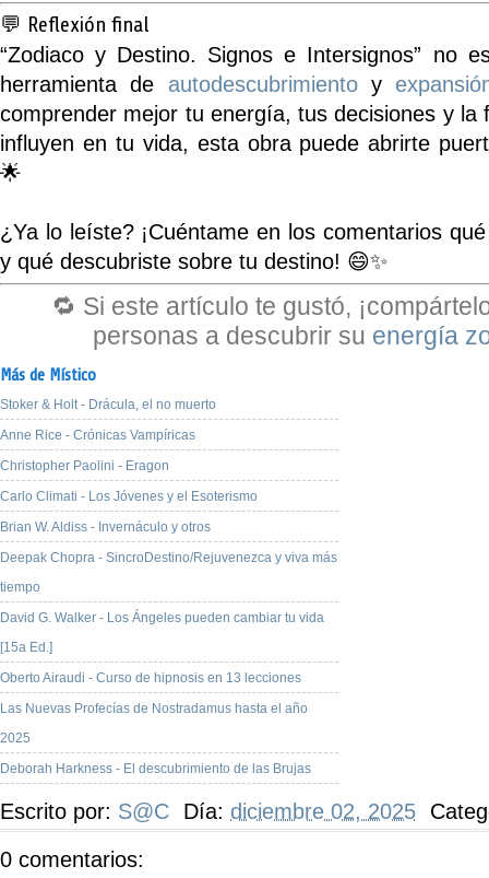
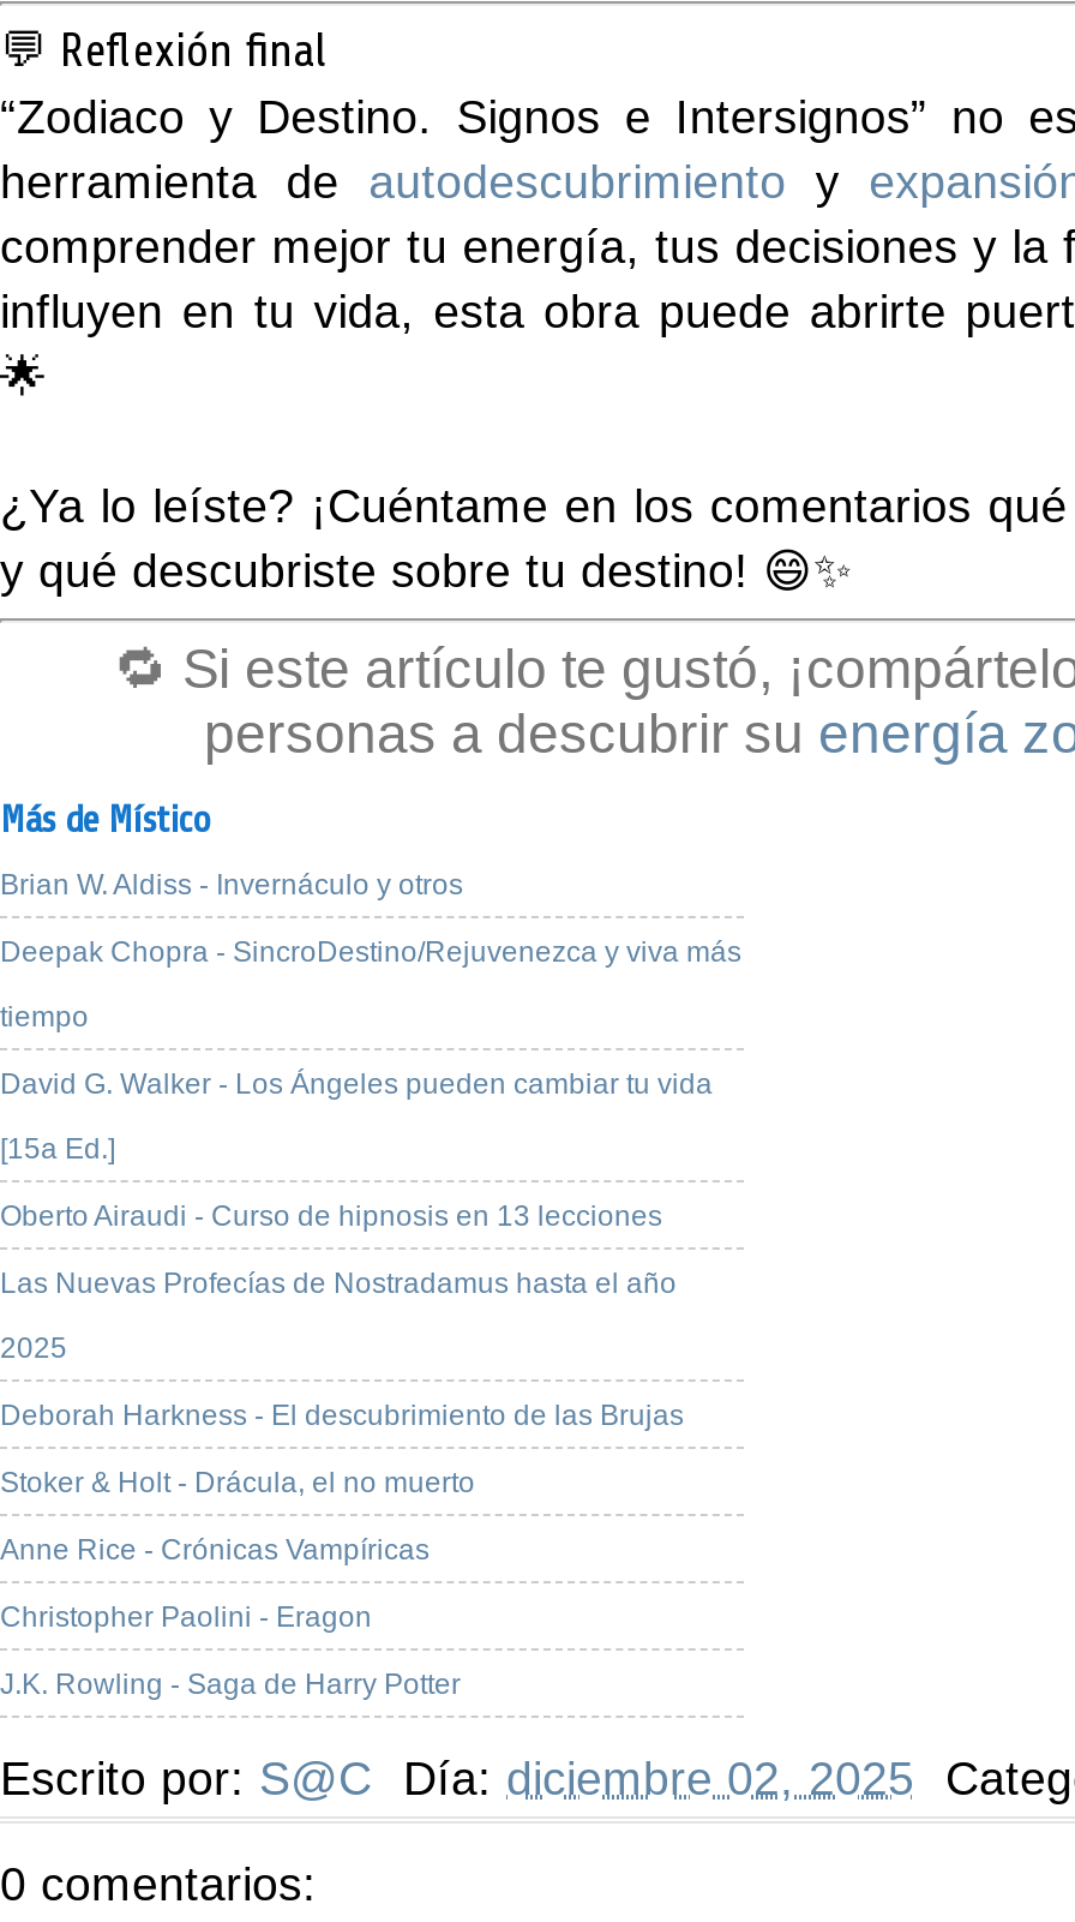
moved [0,397,216,474] -> [0,1466,475,1634]: Stoker & Holt - Drácula, el no muerto | Anne Rice - Crónicas Vampíricas | Christopher Paolini - Eragon
[0,489,258,504] Carlo Climati - Los Jóvenes y el Esoterismo -> none
moved [0,520,337,777] -> [0,868,741,1433]: Brian W. Aldiss - Invernáculo y otros | Deepak Chopra - SincroDestino/Rejuvenezca y viva más | tiempo | ... | 2025 | Deborah Harkness - El descubrimiento de las Brujas
none -> [0,1668,461,1702] J.K. Rowling - Saga de Harry Potter

